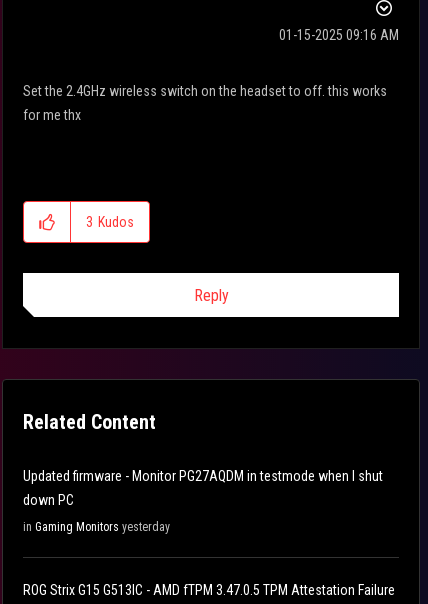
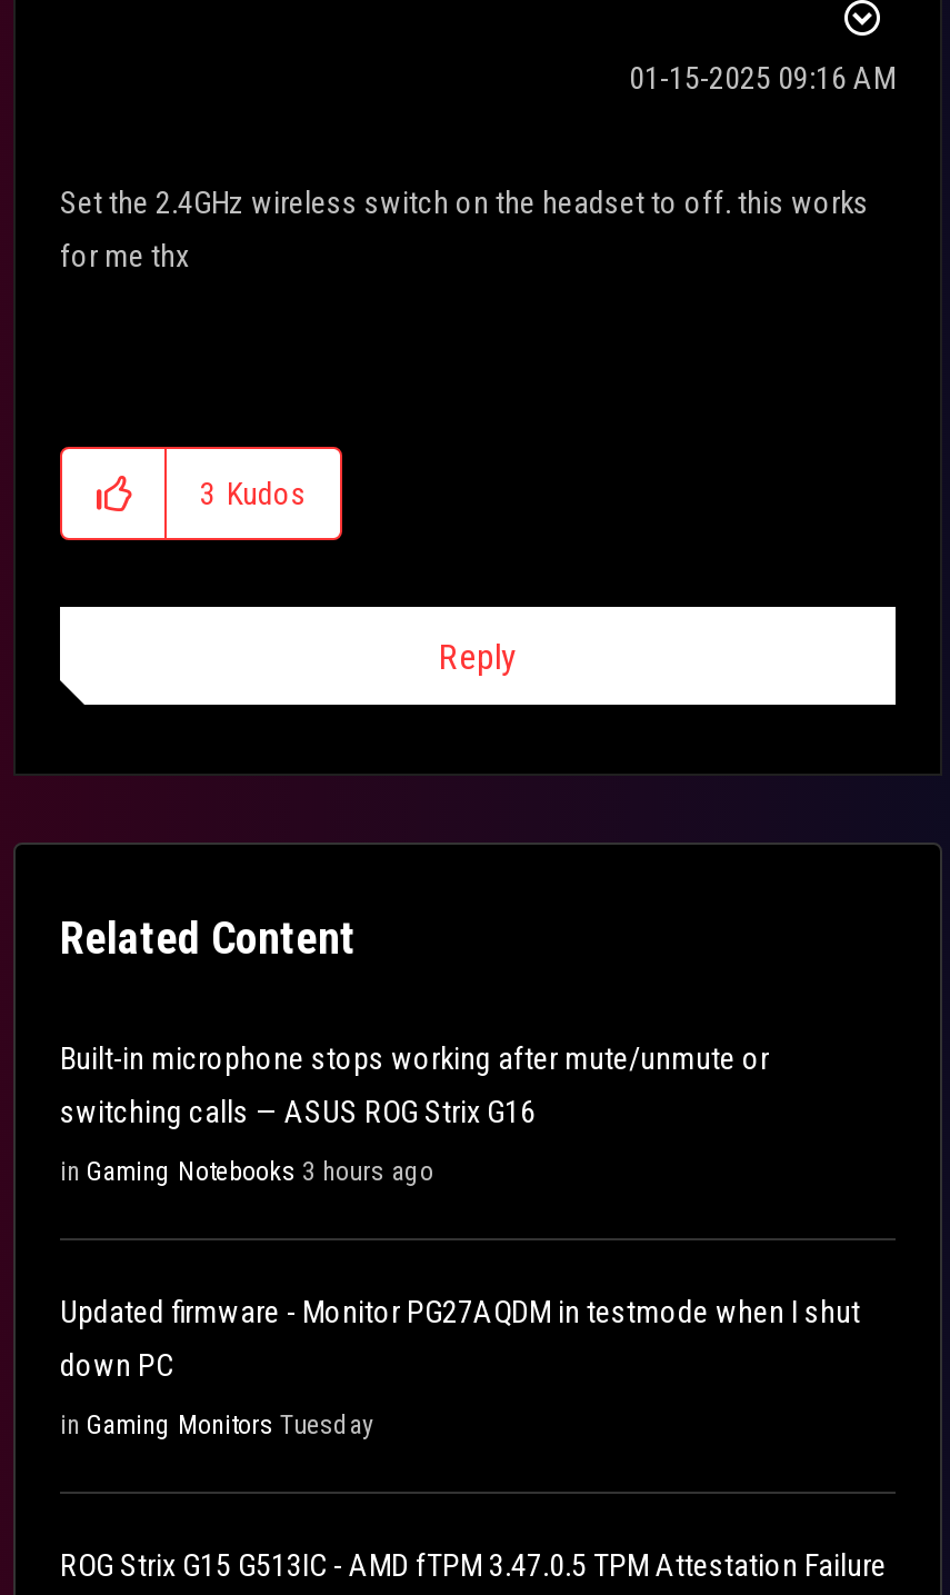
none -> [60,1041,769,1188] Built-in microphone stops working after mute/unmute or | switching calls — ASUS ROG Strix G16 | in Gaming Notebooks 3 hours ago
[23,520,170,534] in Gaming Monitors yesterday -> [60,1410,373,1441] in Gaming Monitors Tuesday

